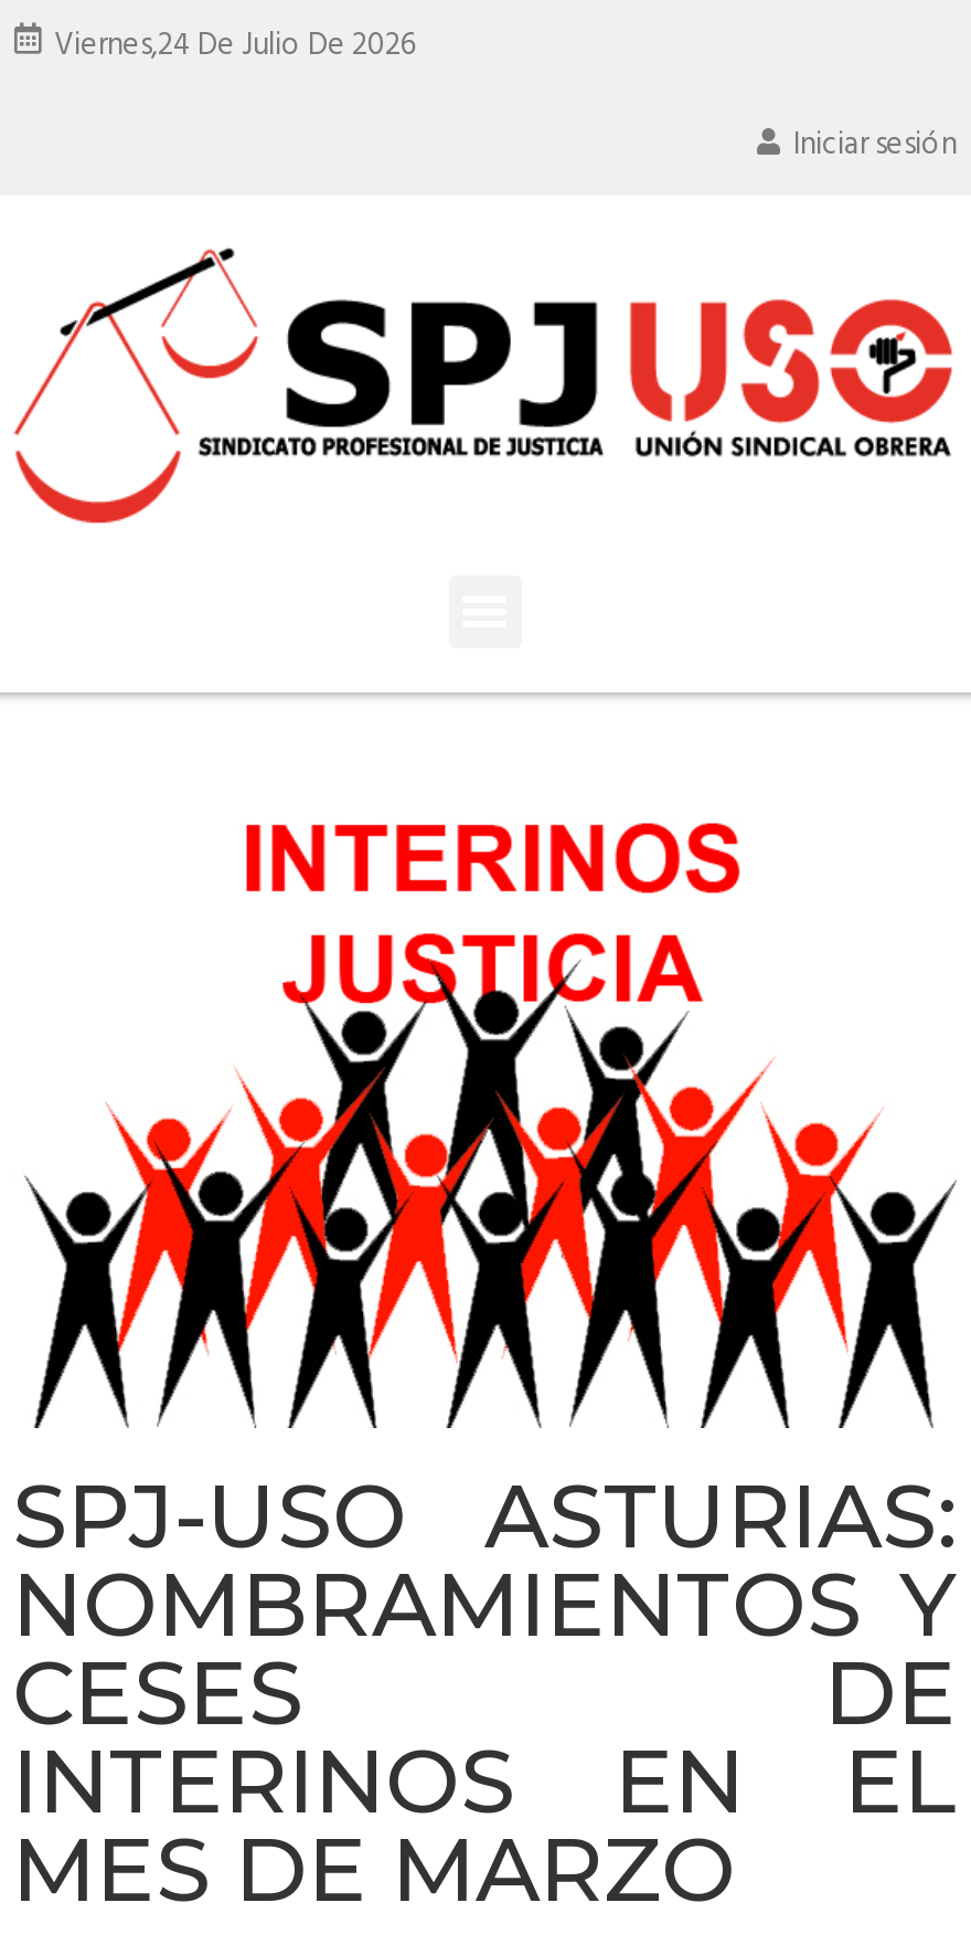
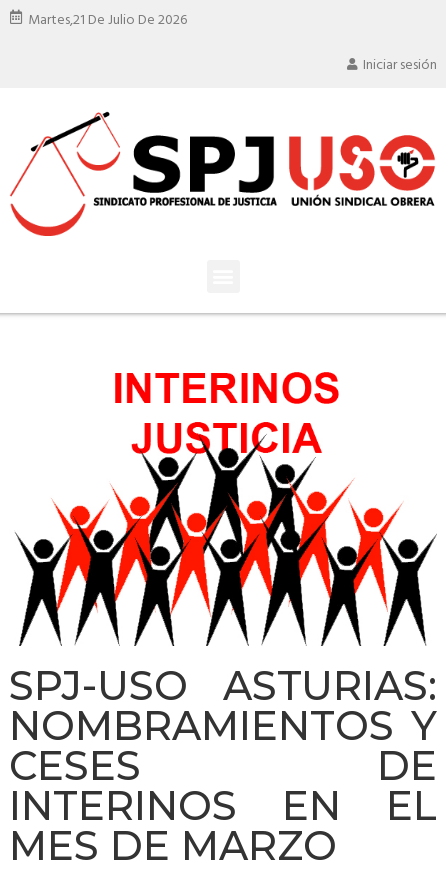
[54,20,416,71] Viernes,24 De Julio De 2026 -> [28,8,187,31] Martes,21 De Julio De 2026

